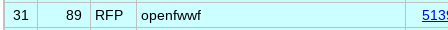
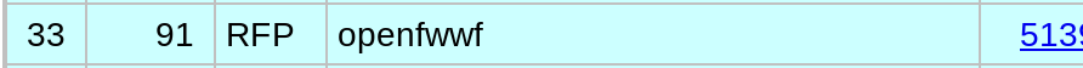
[9,7,33,23] 31 -> [17,15,75,53] 33
[62,7,123,23] 89 RFP -> [146,15,294,53] 91 RFP

